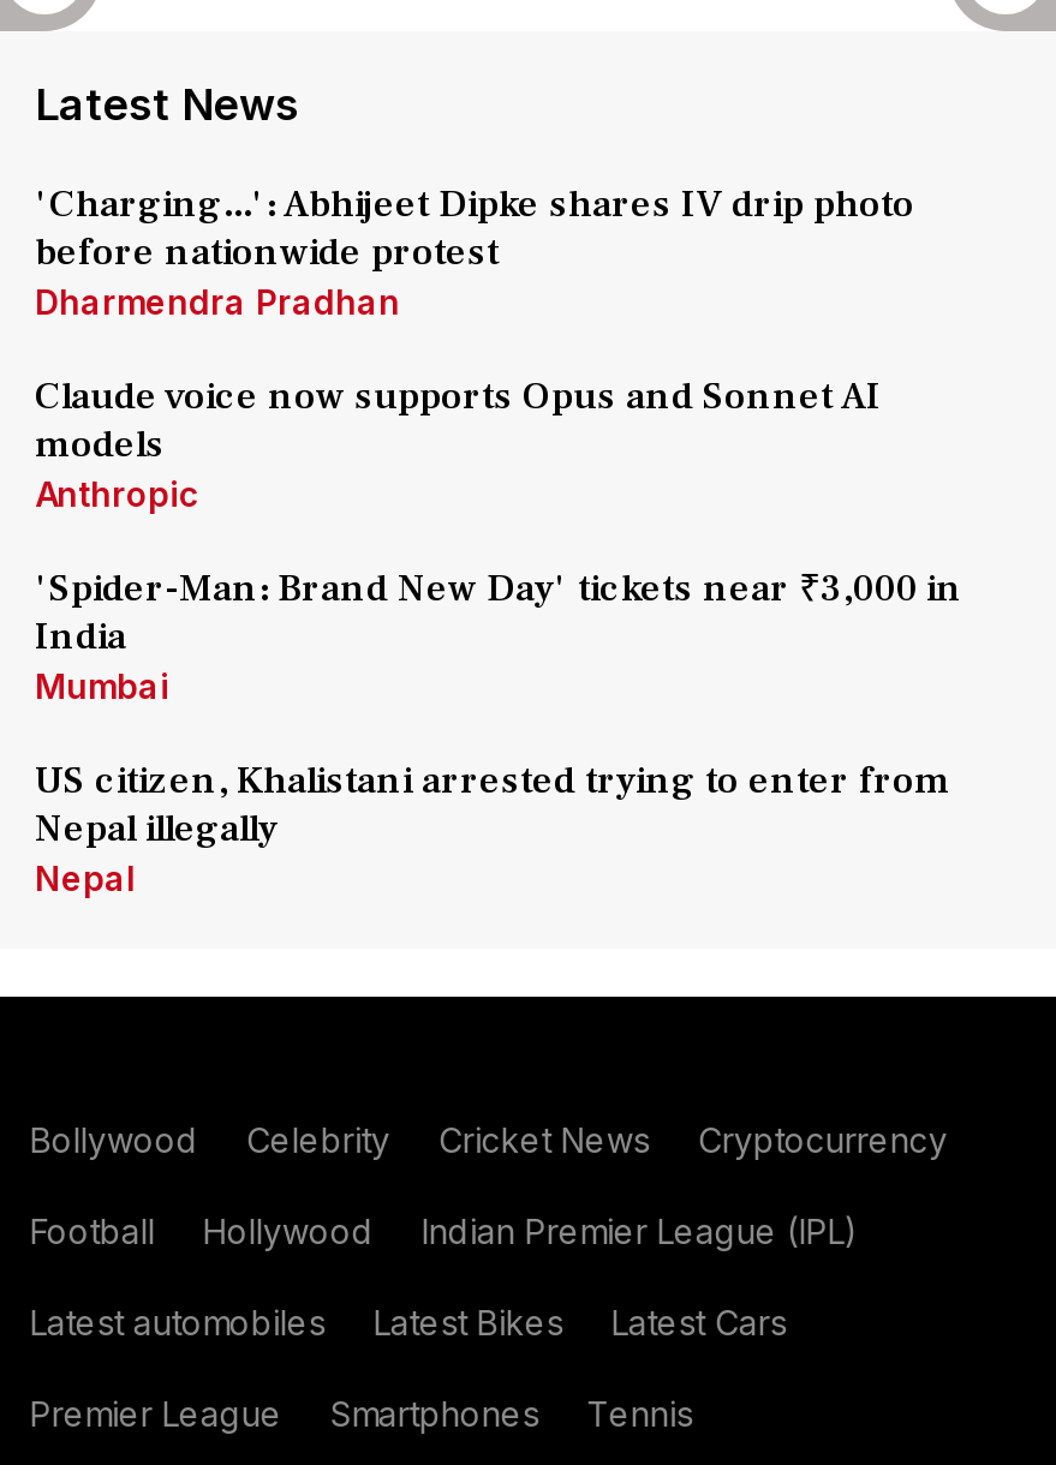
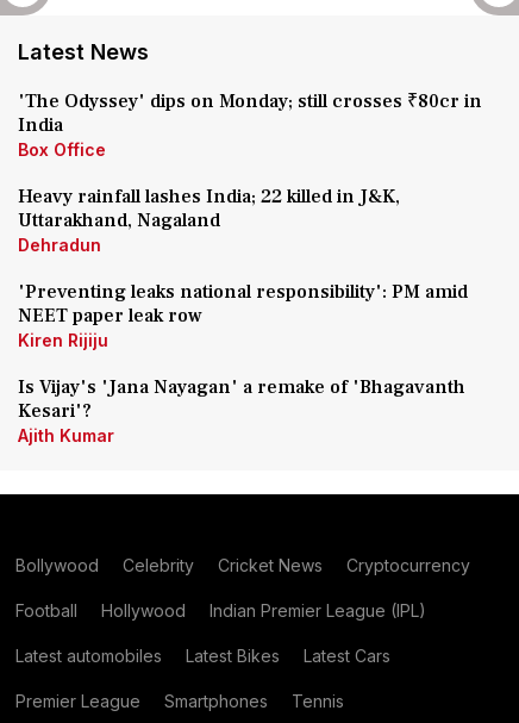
[35,180,962,612] 'Charging...': Abhijeet Dipke shares IV drip photo | before nationwide protest | Dharmendra Pradhan | Claude voice now supports Opus and Sonnet AI | models | Anthropic | 'Spider-Man: Brand New Day' tickets near ₹3,000 in -> [18,89,482,113] 'The Odyssey' dips on Monday; still crosses ₹80cr in
moved [35,612,126,660] -> [18,113,63,137]: India
[35,665,950,898] Mumbai | US citizen, Khalistani arrested trying to enter from | Nepal illegally | Nepal -> [18,139,468,445] Box Office | Heavy rainfall lashes India; 22 killed in J&K, | Uttarakhand, Nagaland | Dehradun | 'Preventing leaks national responsibility': PM amid | NEET paper leak row | Kiren Rijiju | Is Vijay's 'Jana Nayagan' a remake of 'Bhagavanth | Kesari'? | Ajith Kumar

